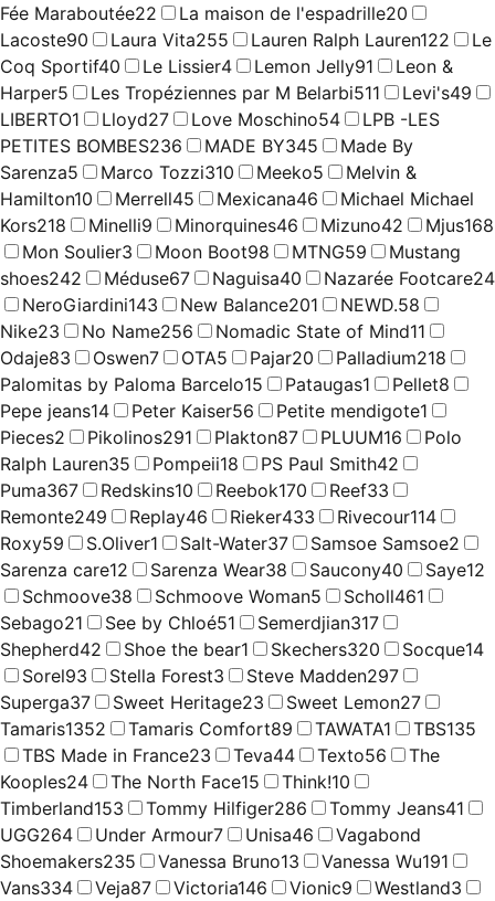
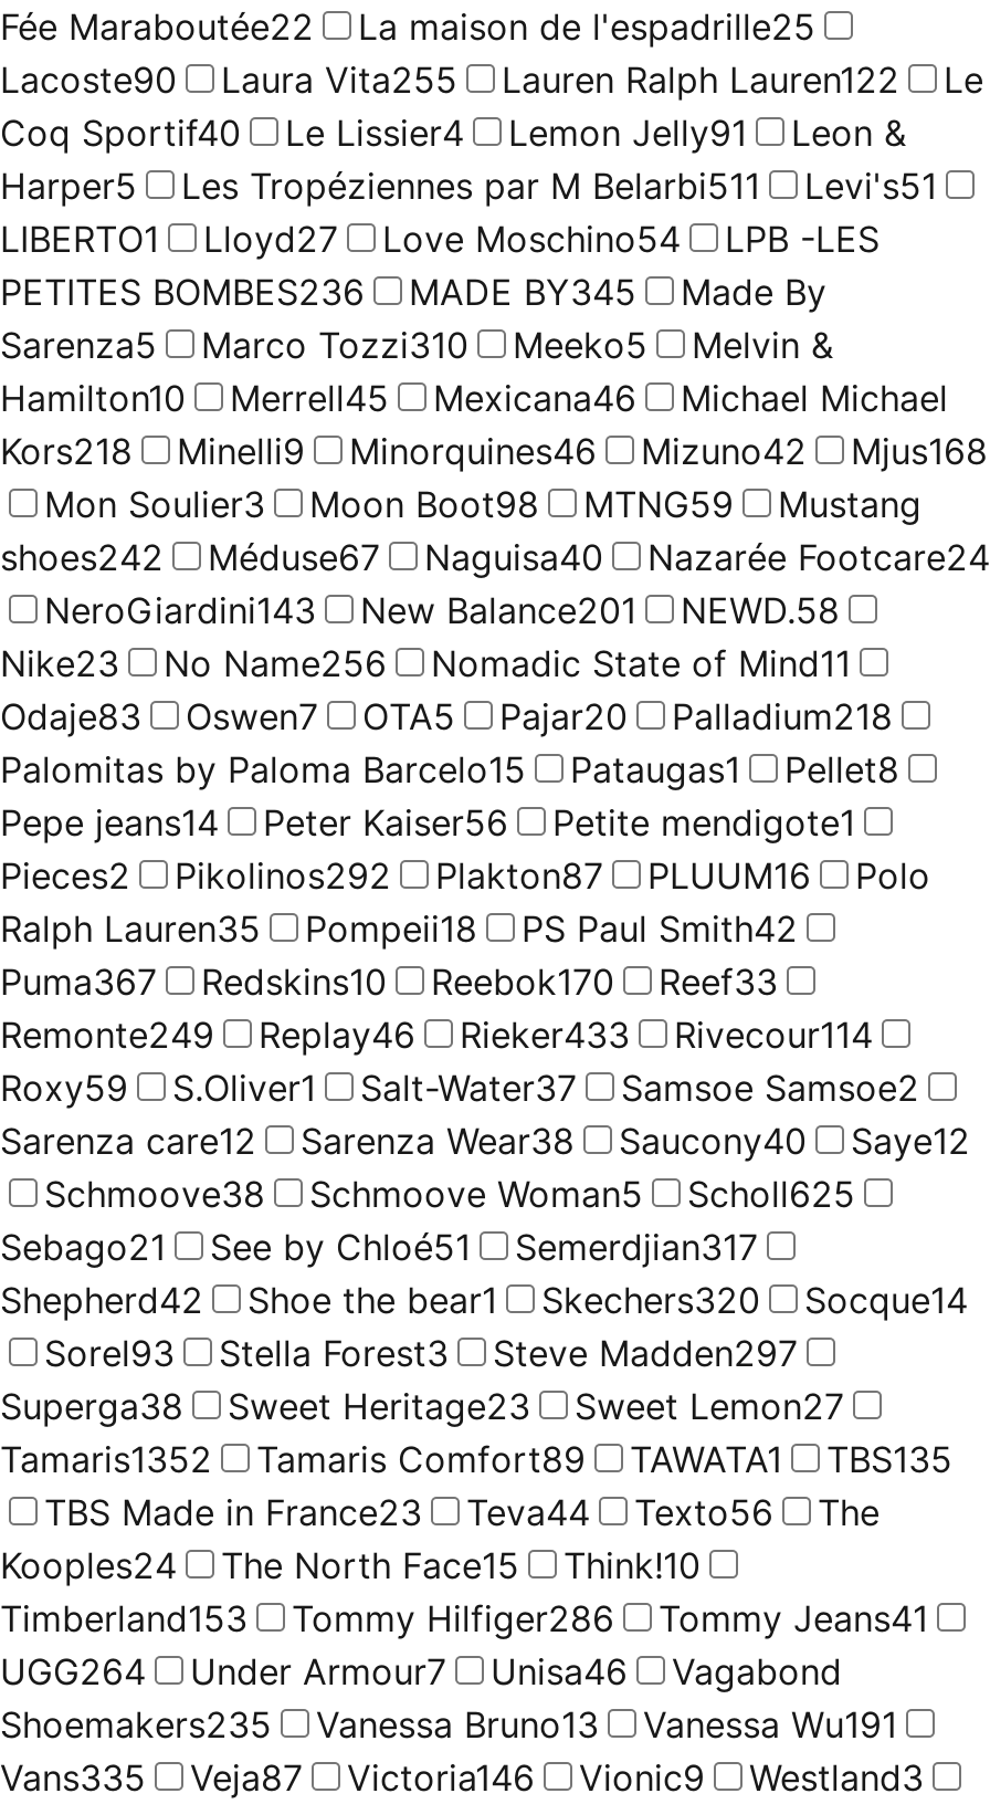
[179,2,408,24] La maison de l'espadrille20 -> [358,4,815,48] La maison de l'espadrille25
[0,82,472,104] Harper5 Les Tropéziennes par M Belarbi511 Levi's49 -> [0,163,937,208] Harper5 Les Tropéziennes par M Belarbi511 Levi's51
[0,426,462,448] Pieces2 Pikolinos291 Plakton87 PLUUM16 Polo -> [0,853,930,897] Pieces2 Pikolinos292 Plakton87 PLUUM16 Polo
[22,585,424,607] Schmoove38 Schmoove Woman5 Scholl461 -> [44,1171,855,1216] Schmoove38 Schmoove Woman5 Scholl625
[0,691,421,713] Superga37 Sweet Heritage23 Sweet Lemon27 -> [0,1384,844,1428] Superga38 Sweet Heritage23 Sweet Lemon27
[0,877,462,899] Vans334 Veja87 Victoria146 Vionic9 Westland3 -> [0,1755,924,1799] Vans335 Veja87 Victoria146 Vionic9 Westland3

